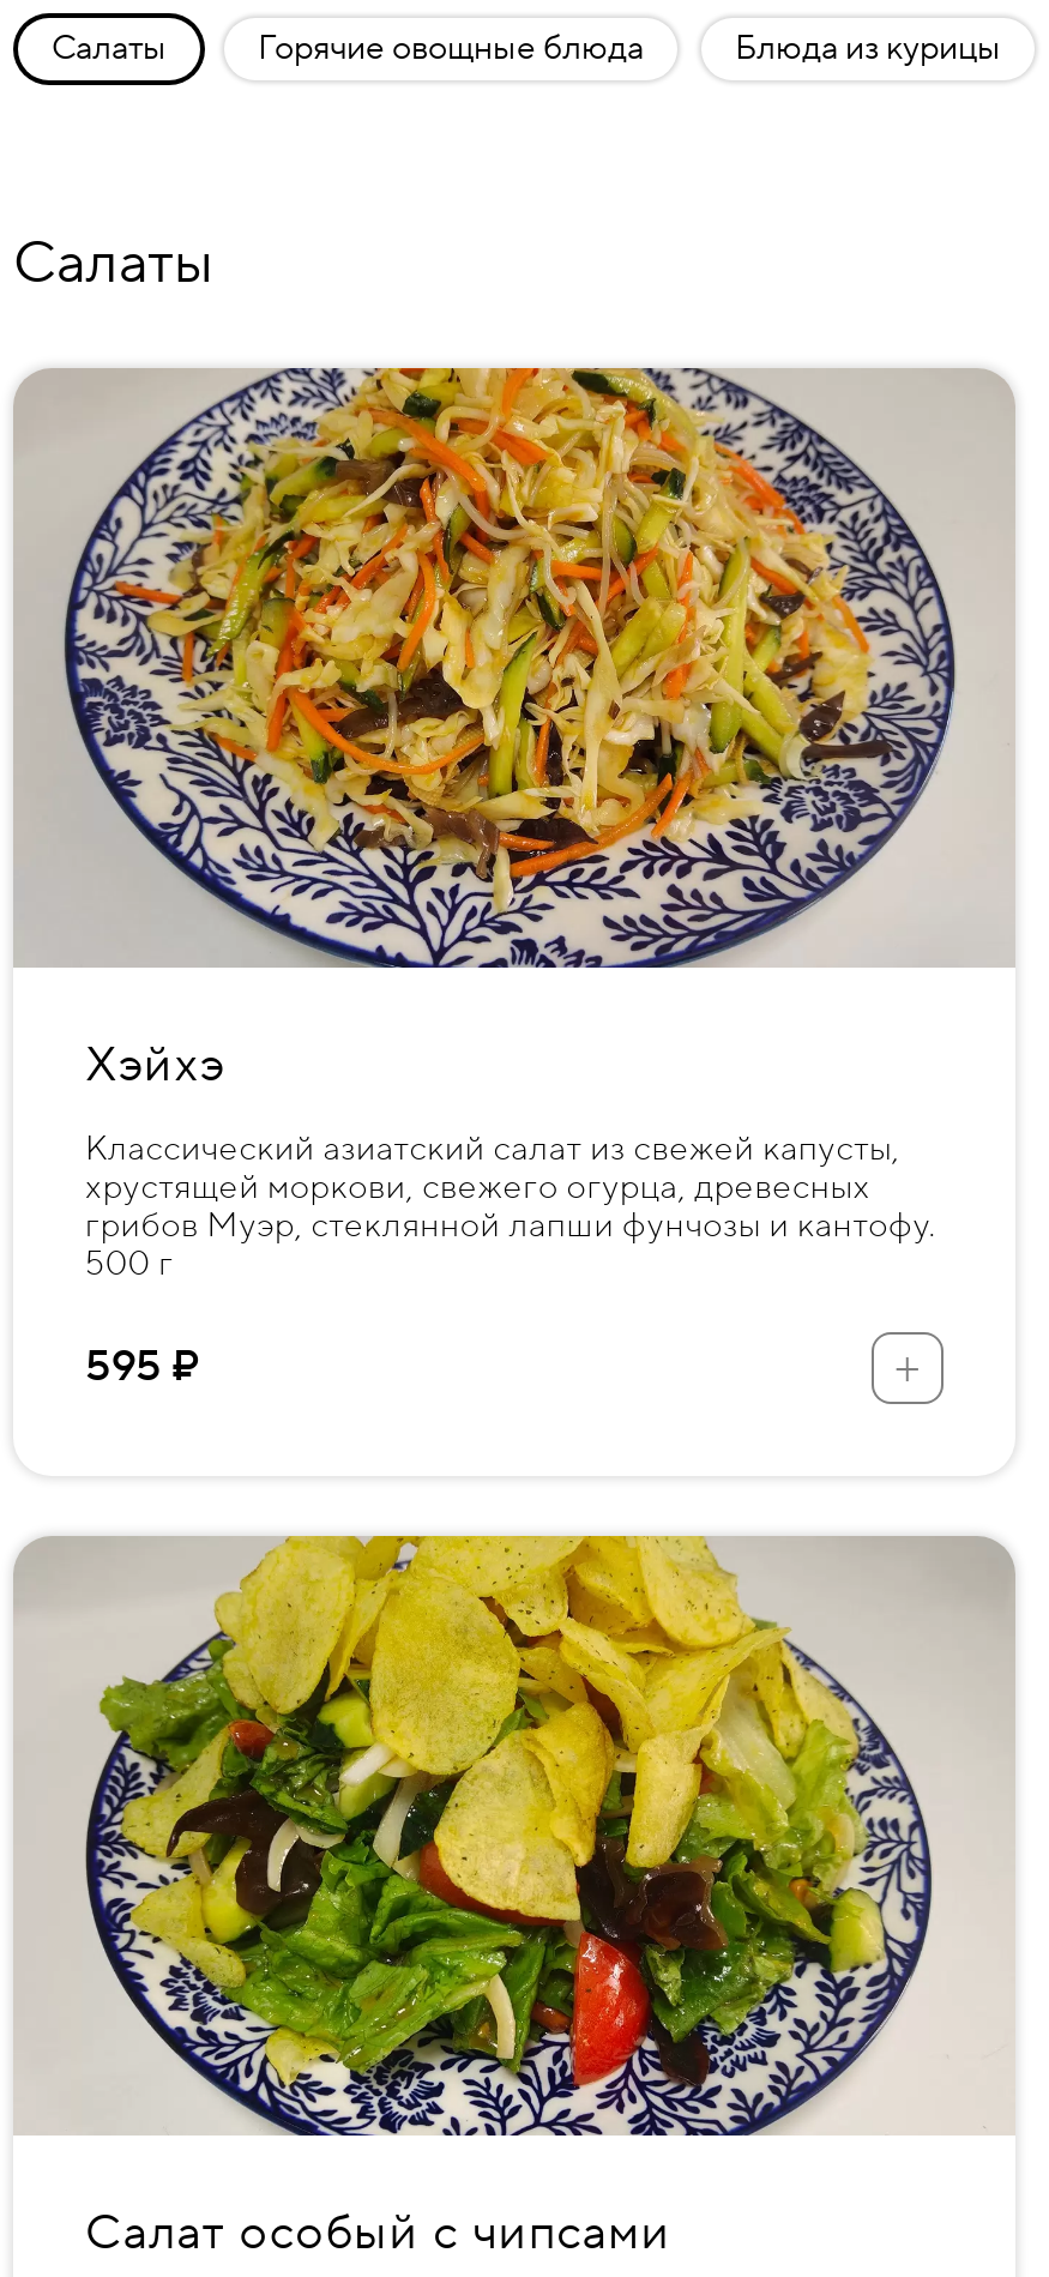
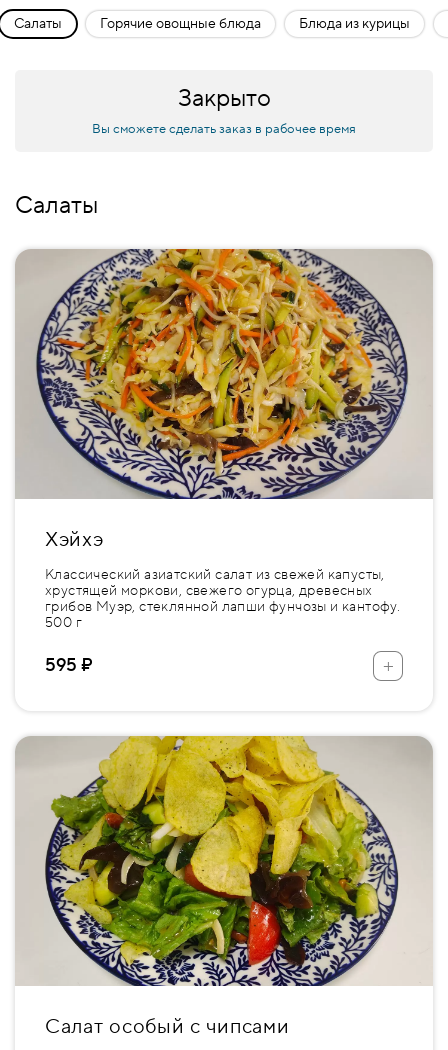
none -> [92,83,356,137] Закрыто | Вы сможете сделать заказ в рабочее время

